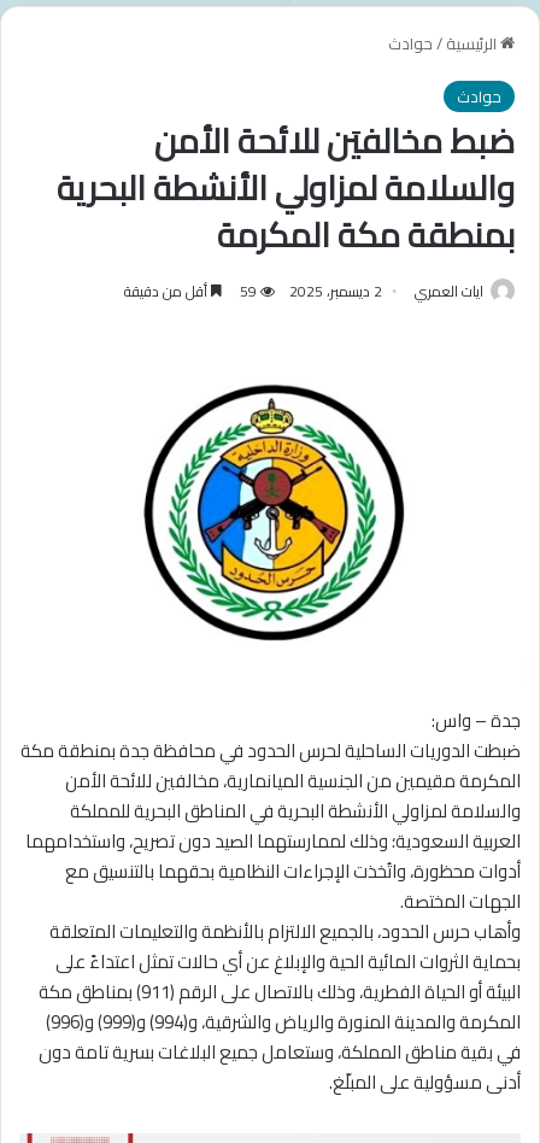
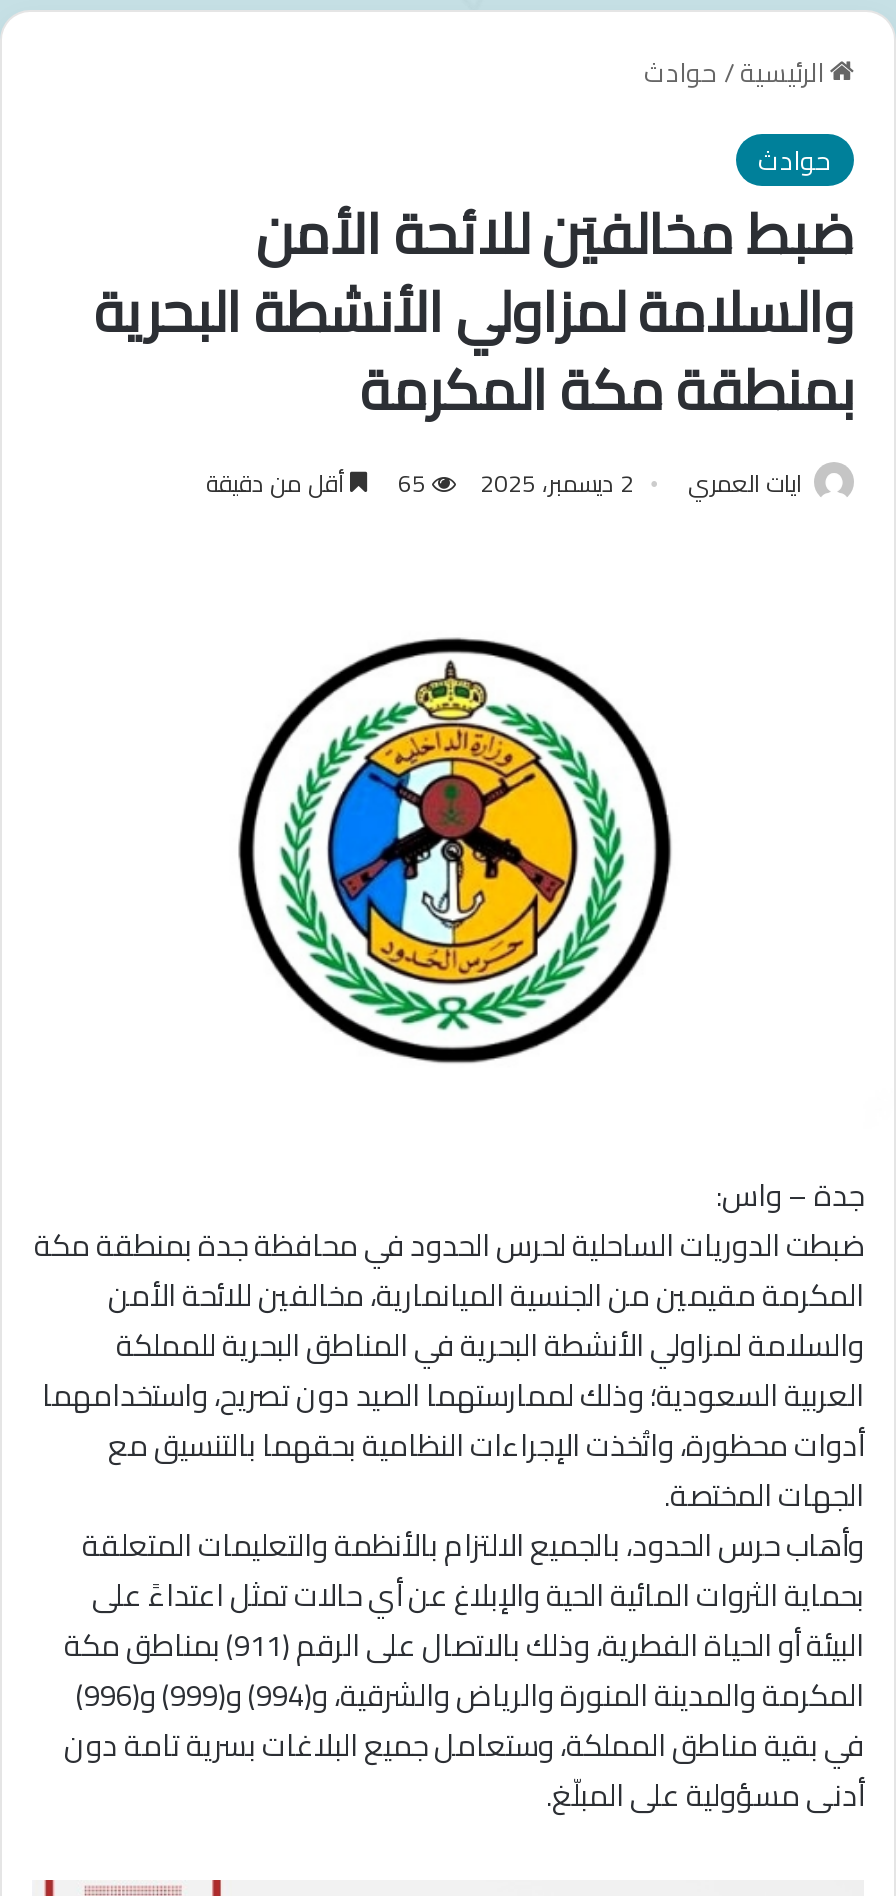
[124,277,257,305] 59 أقل من دقيقة -> [206,460,426,506] 65 أقل من دقيقة

